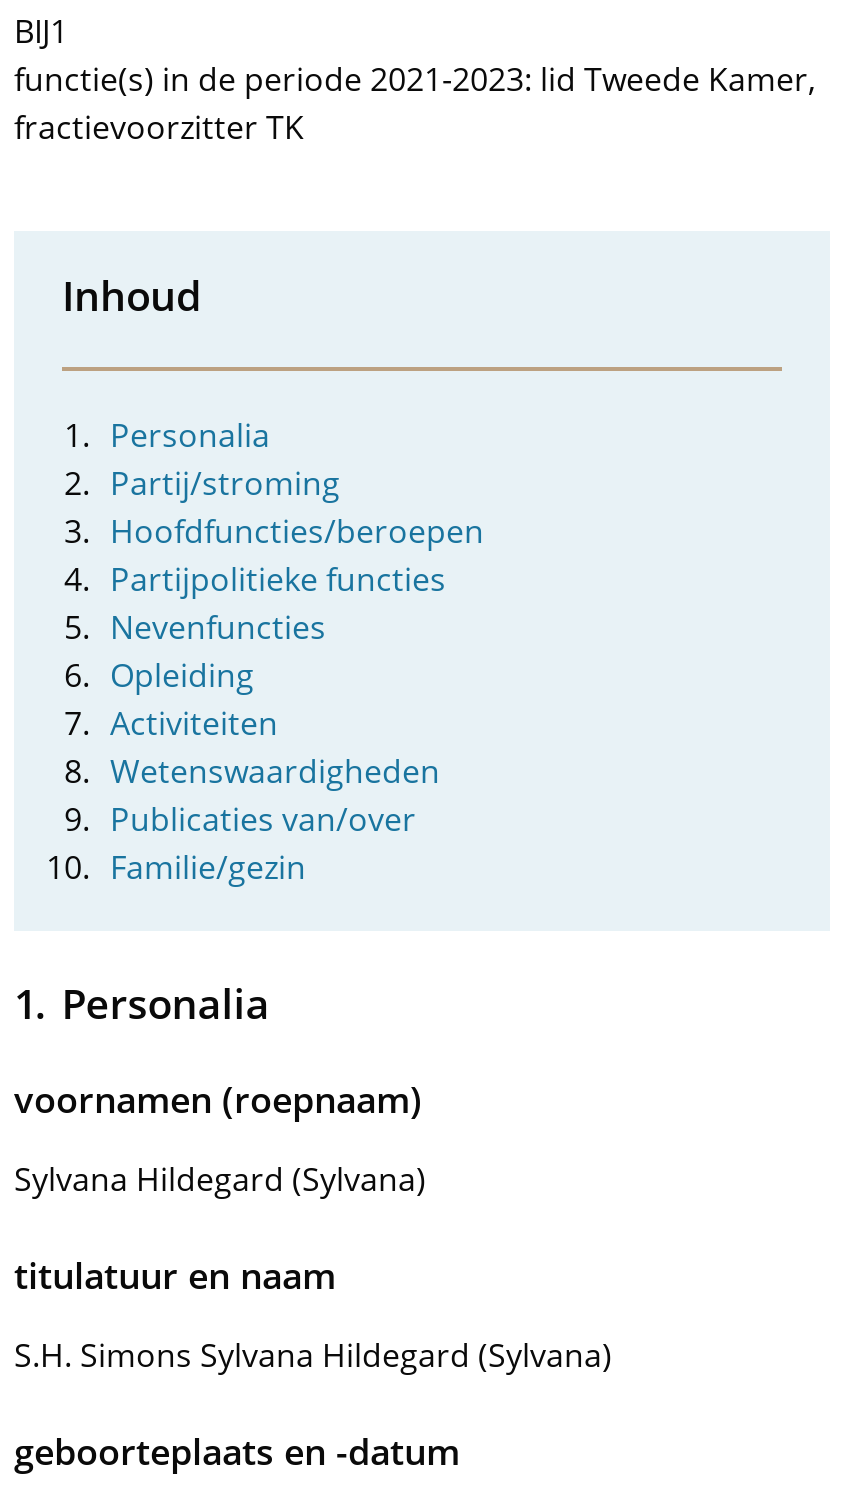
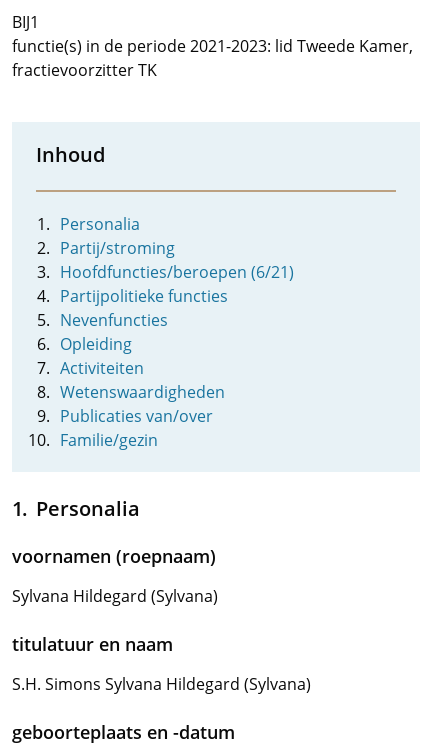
[110,509,484,553] Hoofdfuncties/beroepen -> [60,261,294,283] Hoofdfuncties/beroepen (6/21)

